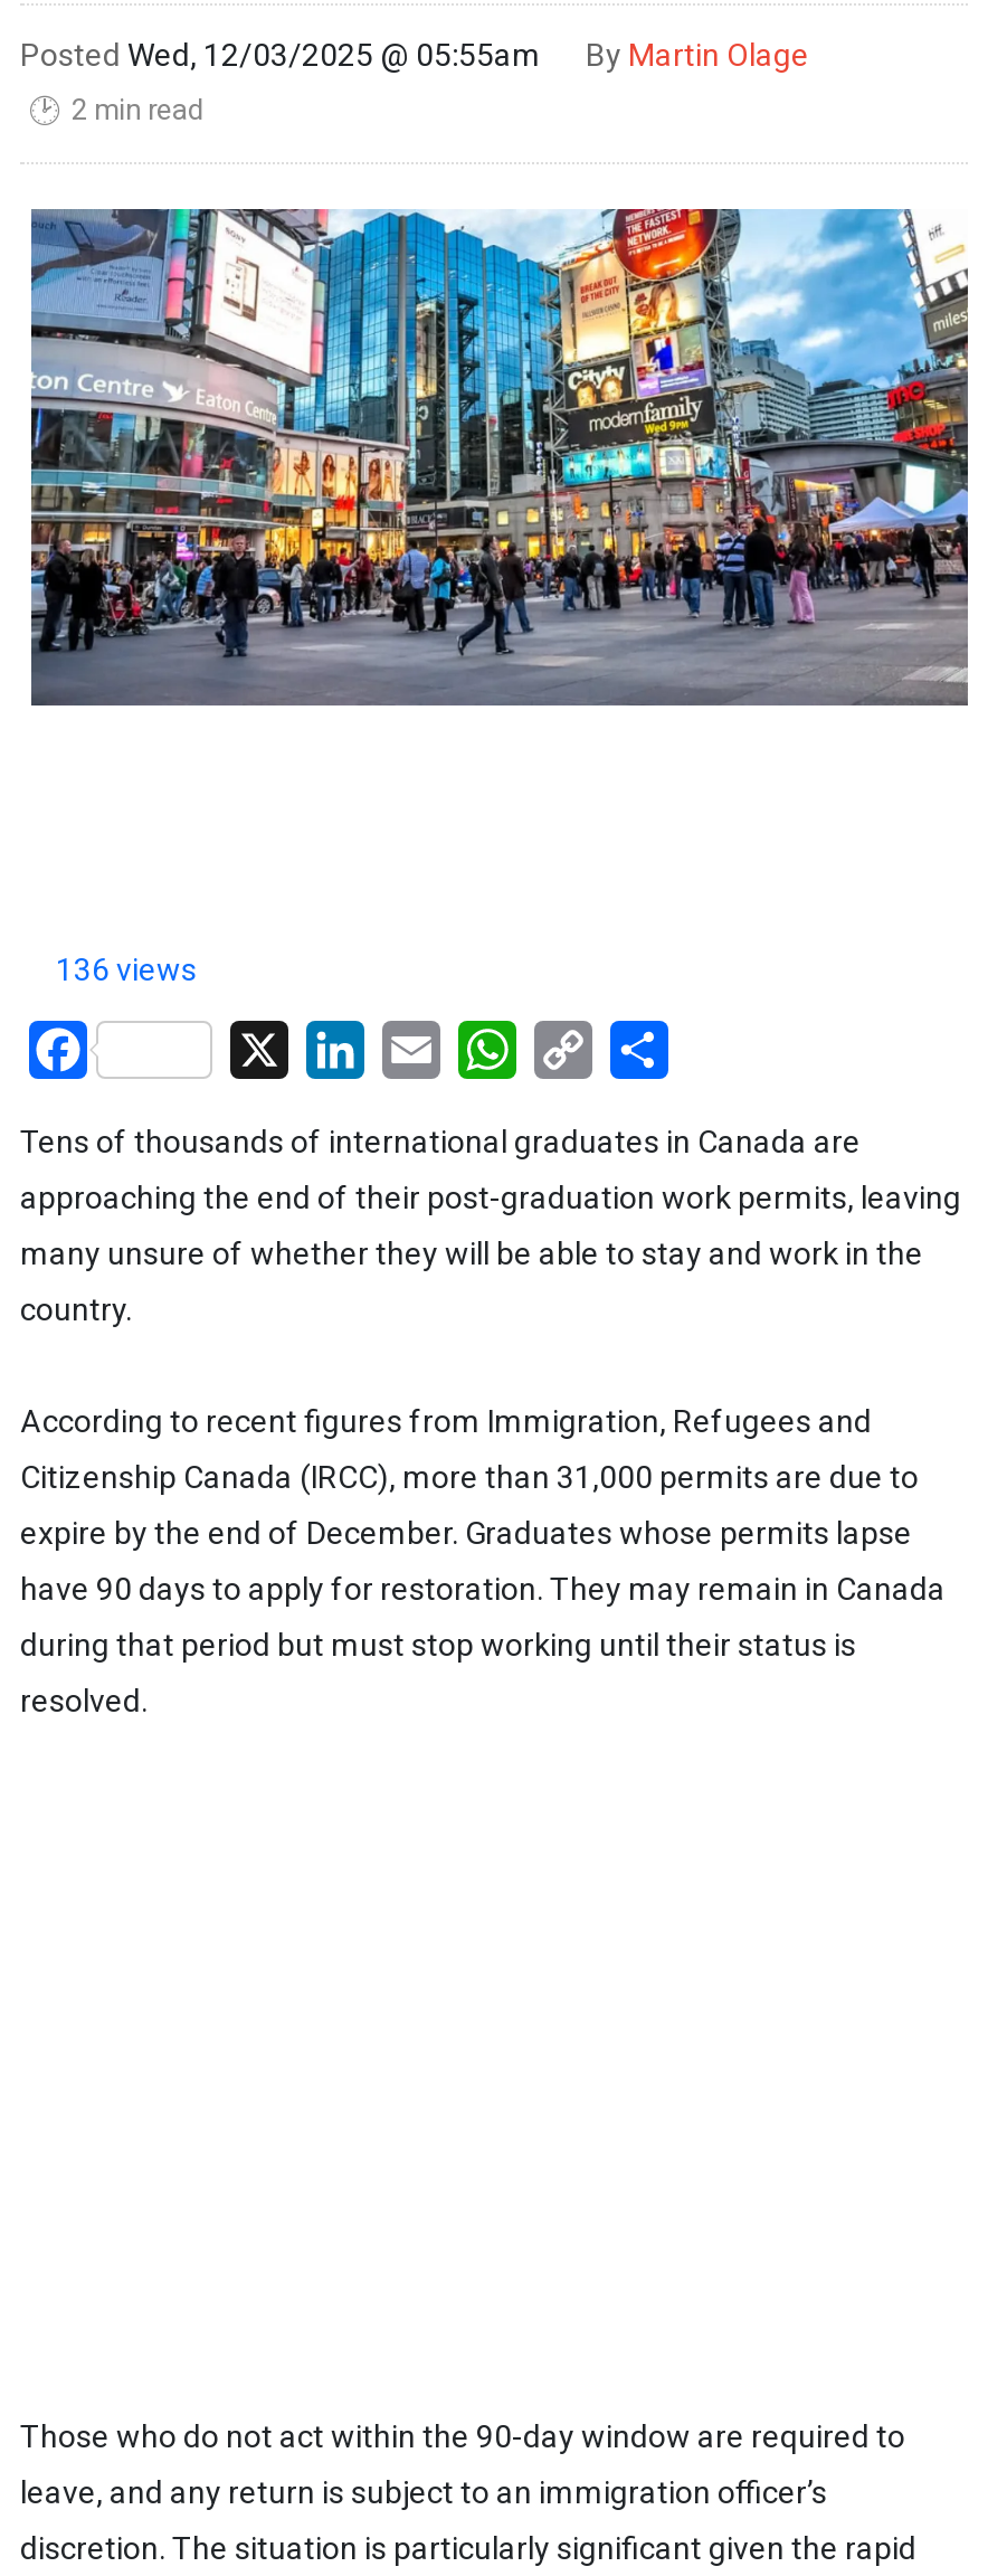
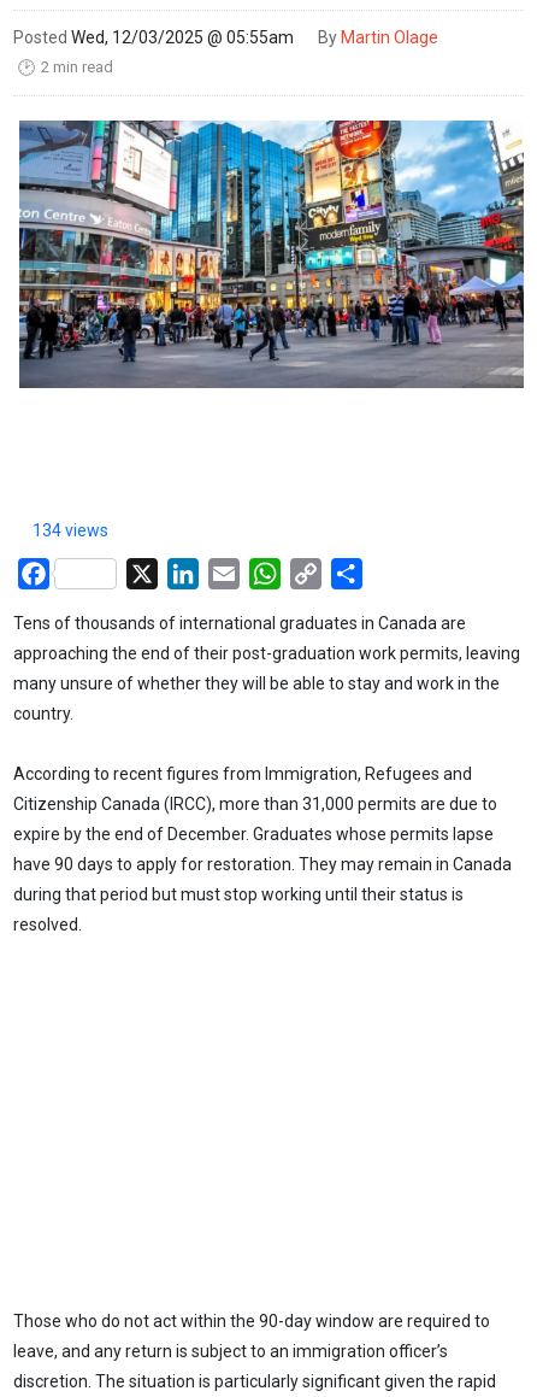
[56,951,197,987] 136 views -> [33,520,108,540] 134 views

